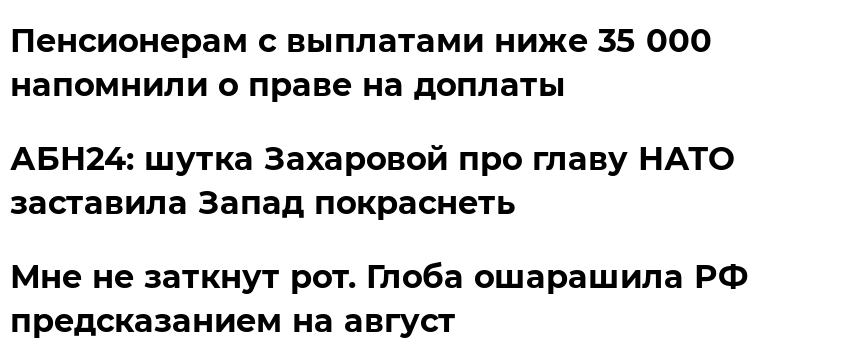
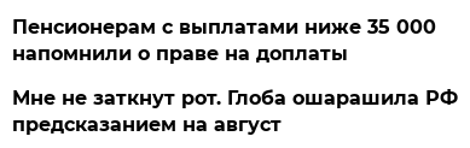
[10,140,734,222] АБН24: шутка Захаровой про главу НАТО | заставила Запад покраснеть -> none

